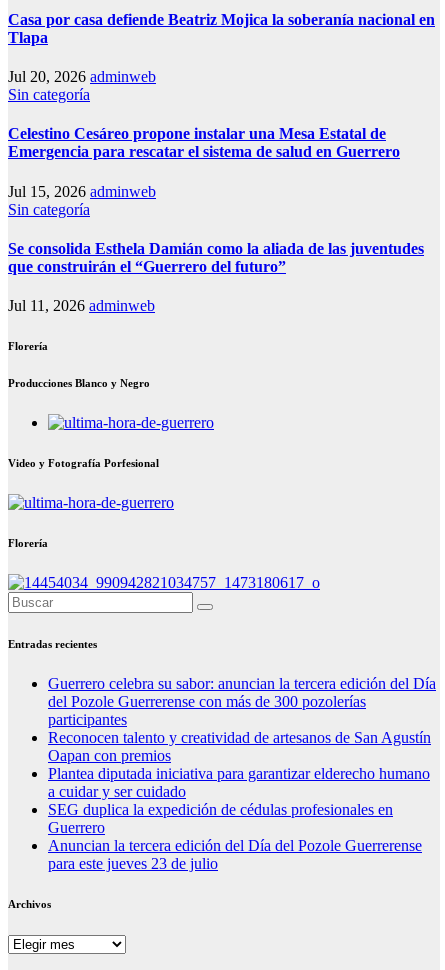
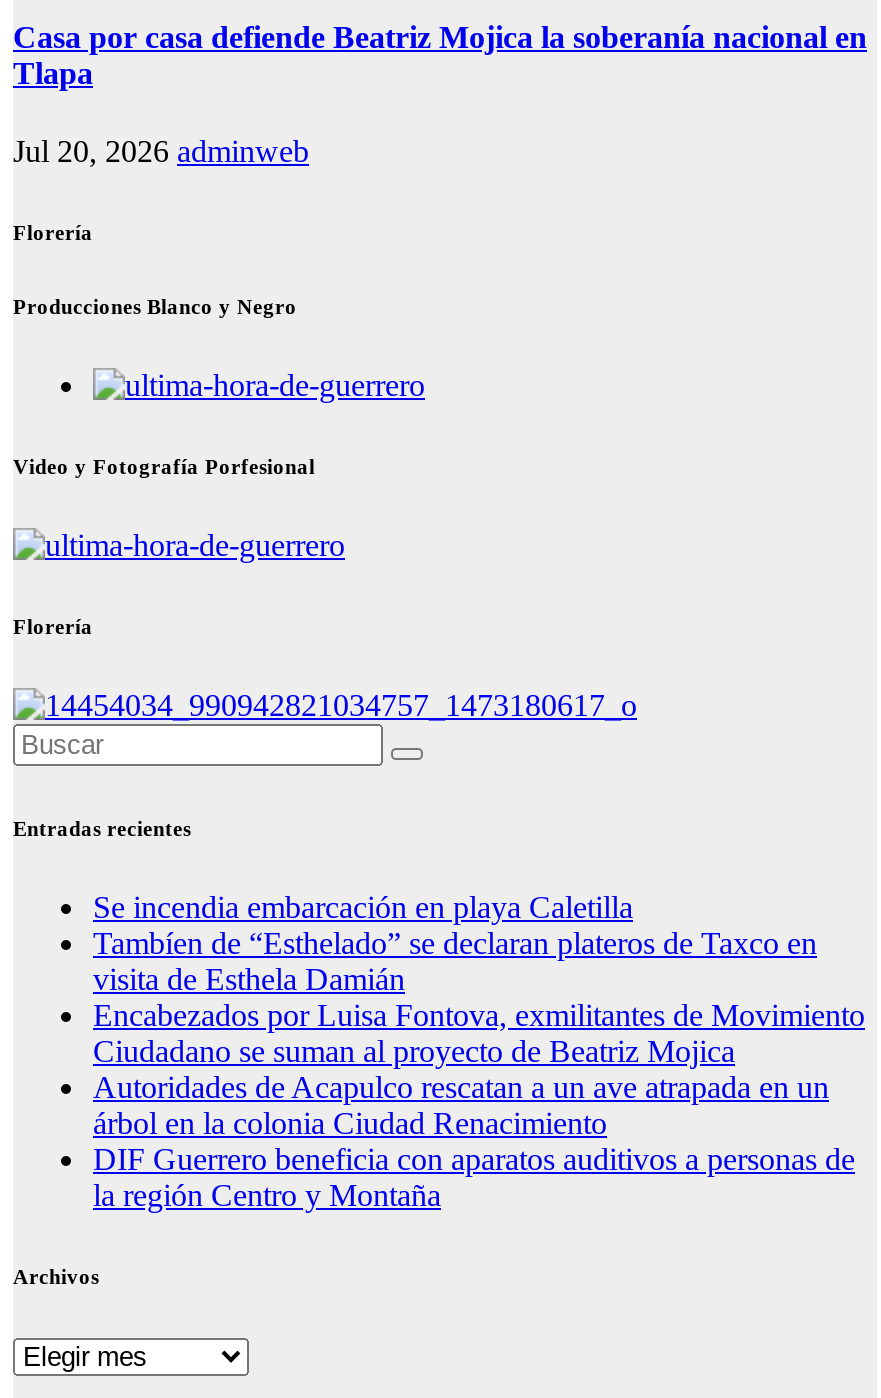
[8,86,424,314] Sin categoría | Celestino Cesáreo propone instalar una Mesa Estatal de | Emergencia para rescatar el sistema de salud en Guerrero | Jul 15, 2026 adminweb | Sin categoría | Se consolida Esthela Damián como la aliada de las juventudes | que construirán el “Guerrero del futuro” | Jul 11, 2026 adminweb -> none
[48,675,436,872] Guerrero celebra su sabor: anuncian la tercera edición del Día | del Pozole Guerrerense con más de 300 pozolerías | participantes | Reconocen talento y creatividad de artesanos de San Agustín | Oapan con premios | Plantea diputada iniciativa para garantizar elderecho humano | a cuidar y ser cuidado | SEG duplica la expedición de cédulas profesionales en | Guerrero | Anuncian la tercera edición del Día del Pozole Guerrerense | para este jueves 23 de julio -> [93,889,865,1211] Se incendia embarcación en playa Caletilla | Tambíen de “Esthelado” se declaran plateros de Taxco en | visita de Esthela Damián | Encabezados por Luisa Fontova, exmilitantes de Movimiento | Ciudadano se suman al proyecto de Beatriz Mojica | Autoridades de Acapulco rescatan a un ave atrapada en un | árbol en la colonia Ciudad Renacimiento | DIF Guerrero beneficia con aparatos auditivos a personas de | la región Centro y Montaña

